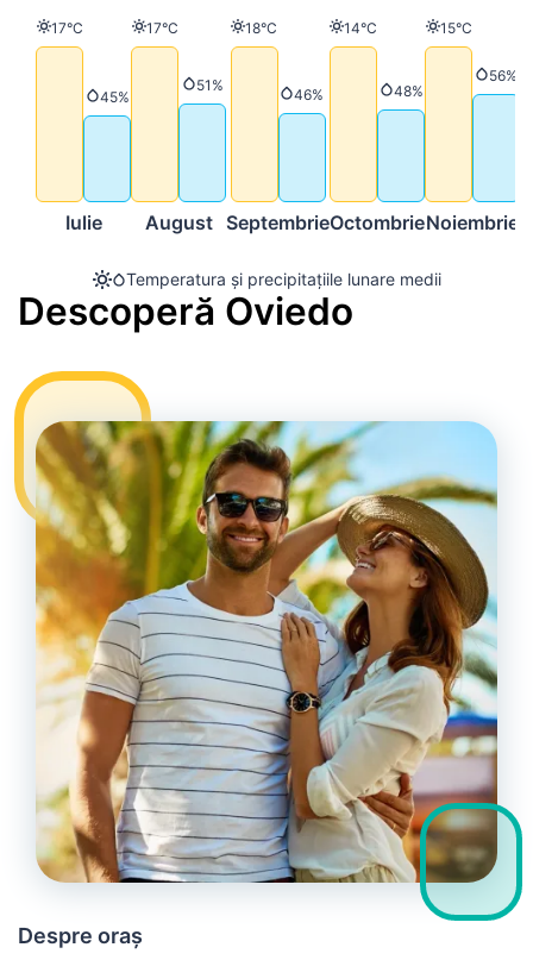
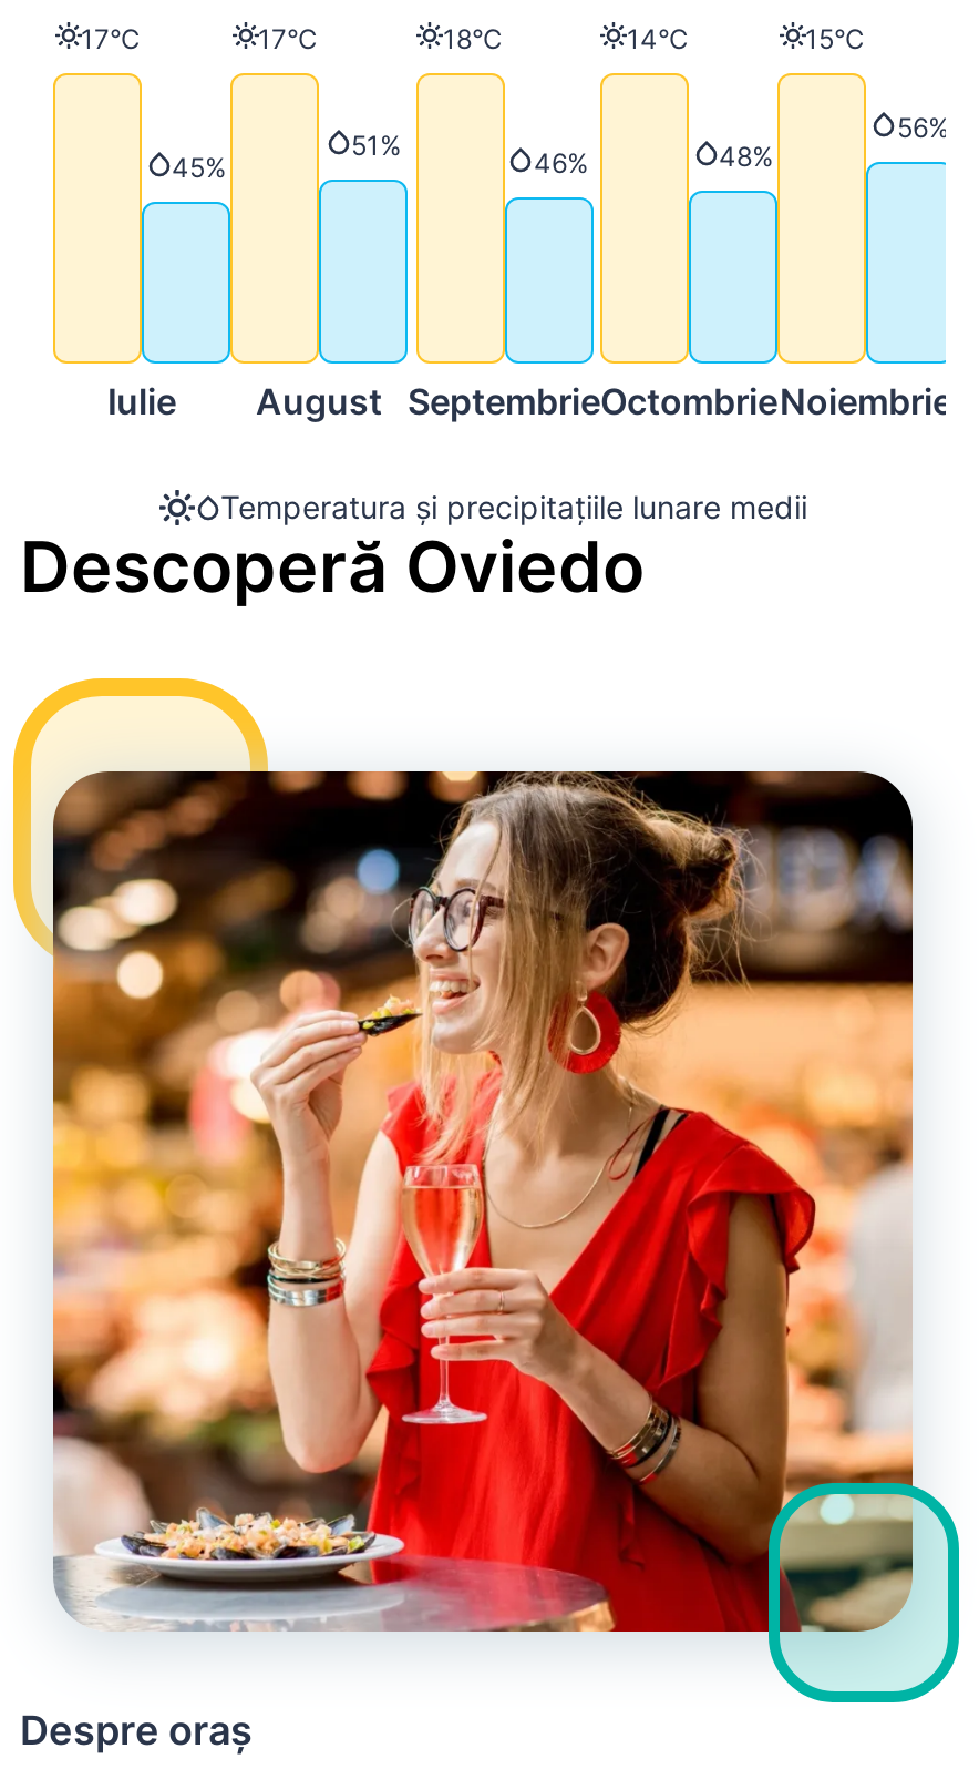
[35,420,498,884] [image] -> [51,769,915,1634] [image]

